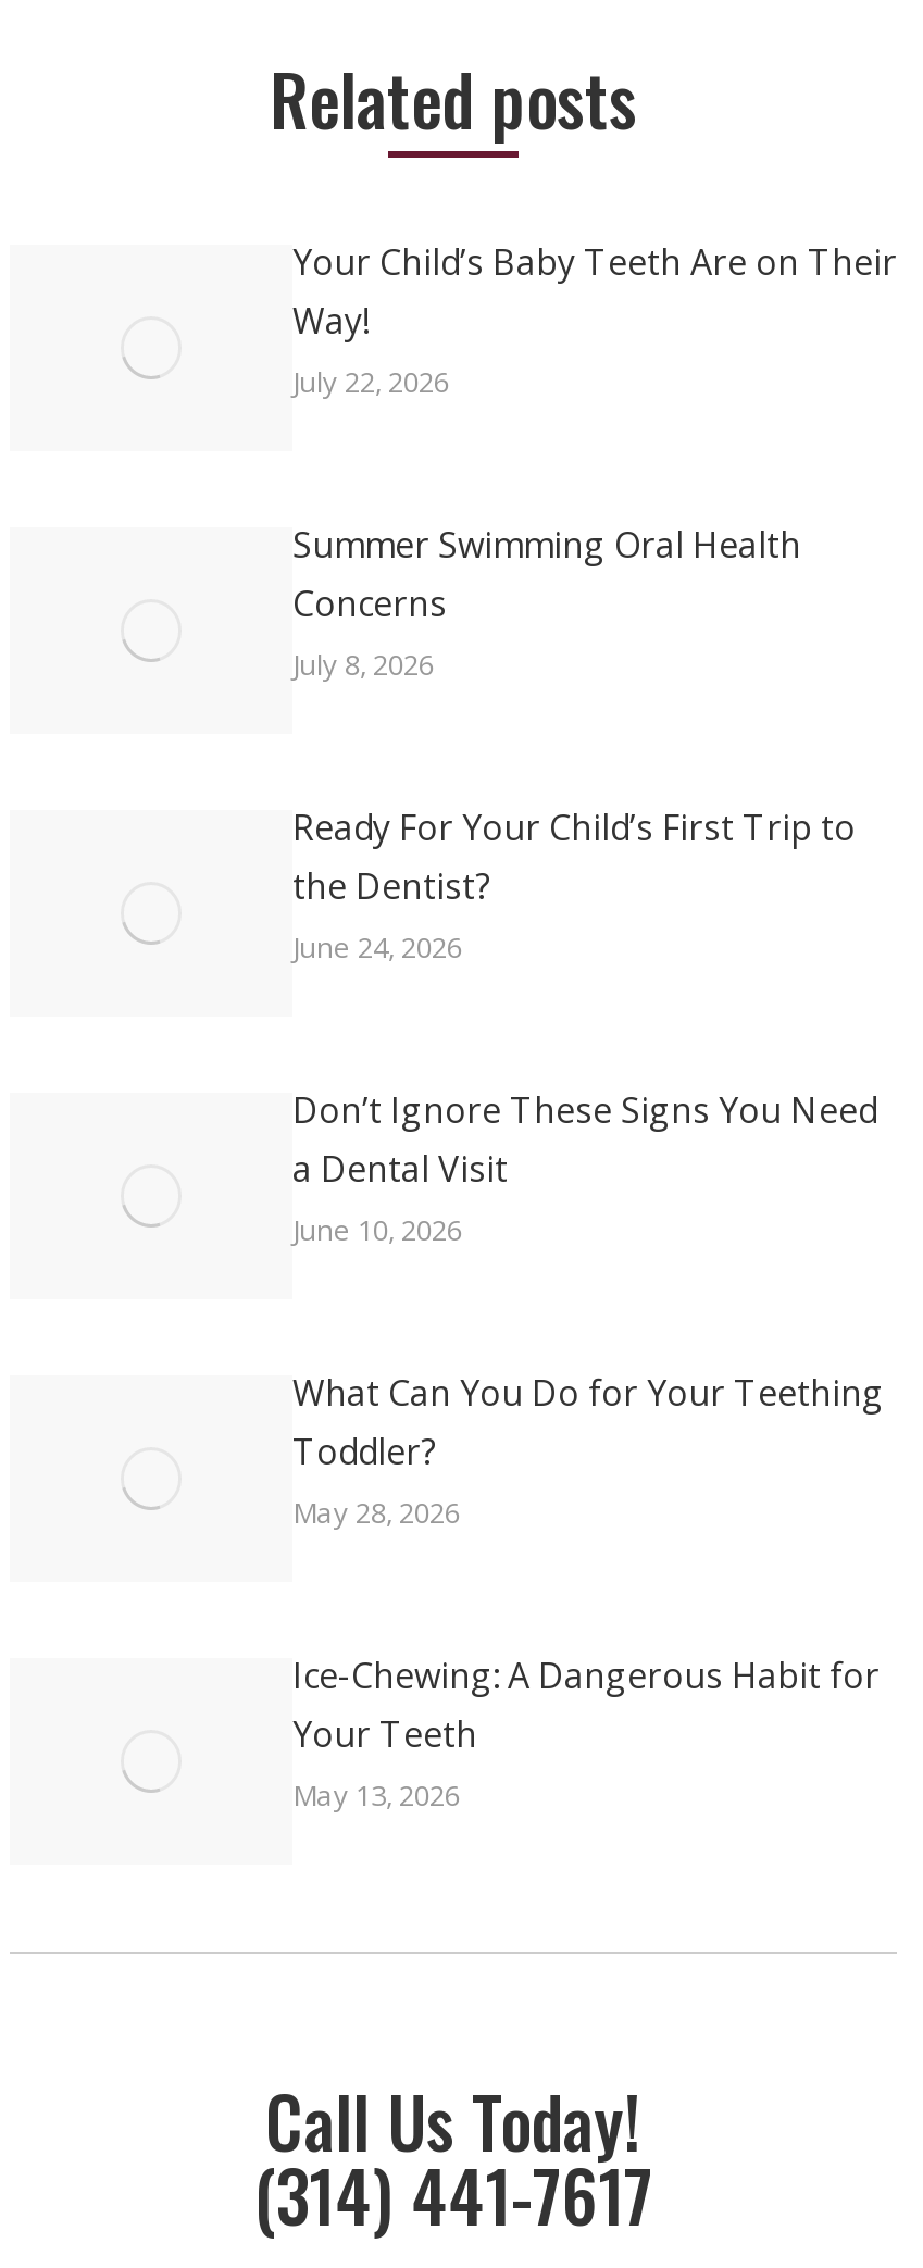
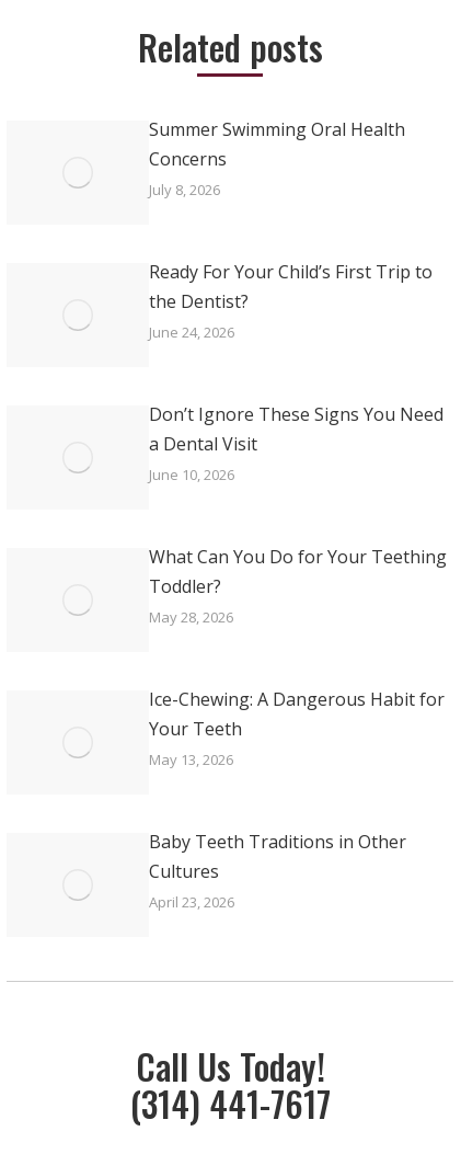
[292,238,897,401] Your Child’s Baby Teeth Are on Their | Way! | July 22, 2026 -> none
moved [292,521,884,1814] -> [149,117,447,769]: Summer Swimming Oral Health | Concerns | July 8, 2026 | ... | Your Teeth | May 13, 2026
none -> [149,829,406,912] Baby Teeth Traditions in Other | Cultures | April 23, 2026

